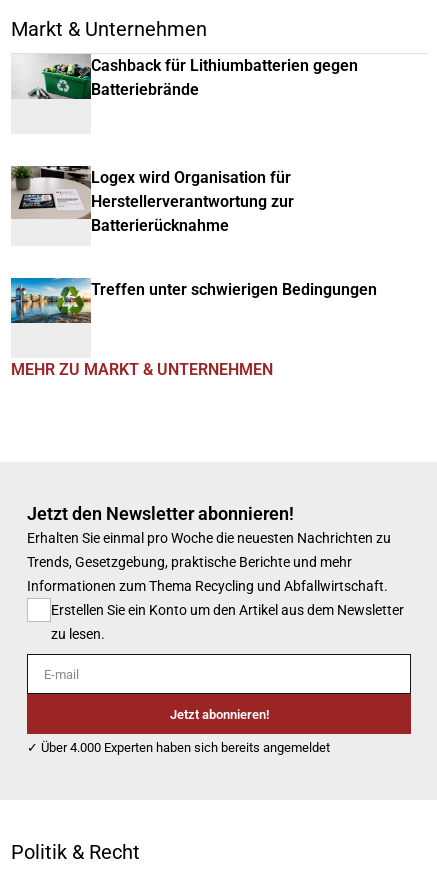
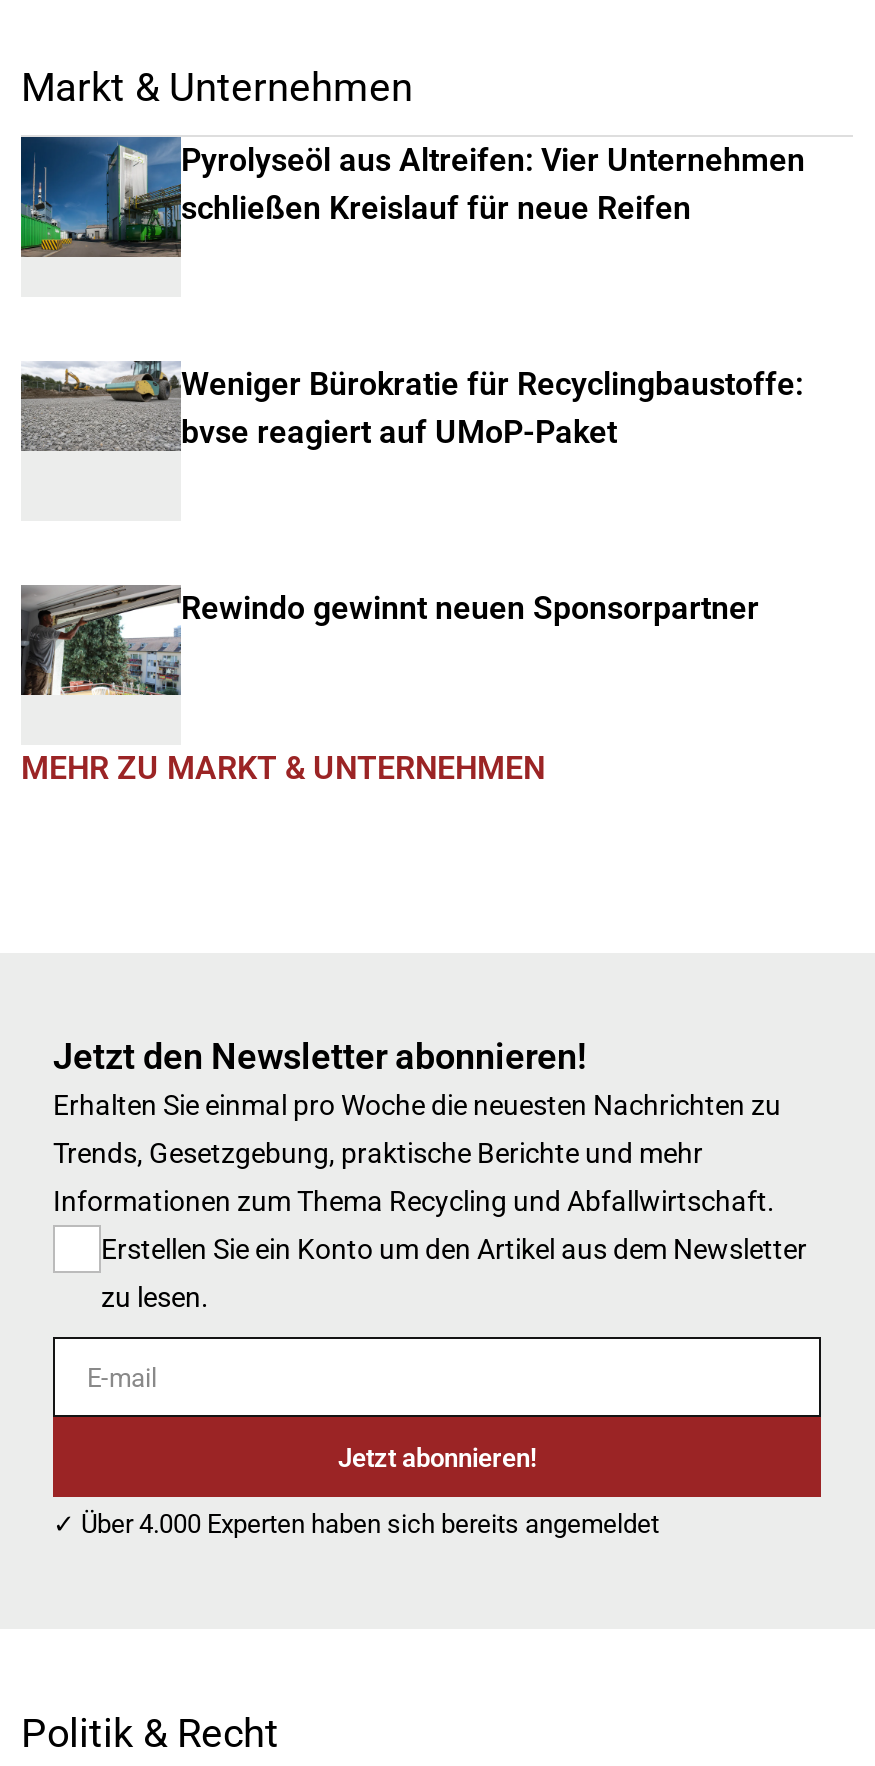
[11,54,358,114] [image] | Cashback für Lithiumbatterien gegen | Batteriebrände -> [19,135,805,259] [image] | Pyrolyseöl aus Altreifen: Vier Unternehmen | schließen Kreislauf für neue Reifen
[11,165,294,235] [image] | Logex wird Organisation für | Herstellerverantwortung zur | Batterierücknahme -> [21,361,803,465] [image] | Weniger Bürokratie für Recyclingbaustoffe: | bvse reagiert auf UMoP-Paket
[10,277,377,333] [image] | Treffen unter schwierigen Bedingungen -> [19,583,759,697] [image] | Rewindo gewinnt neuen Sponsorpartner

